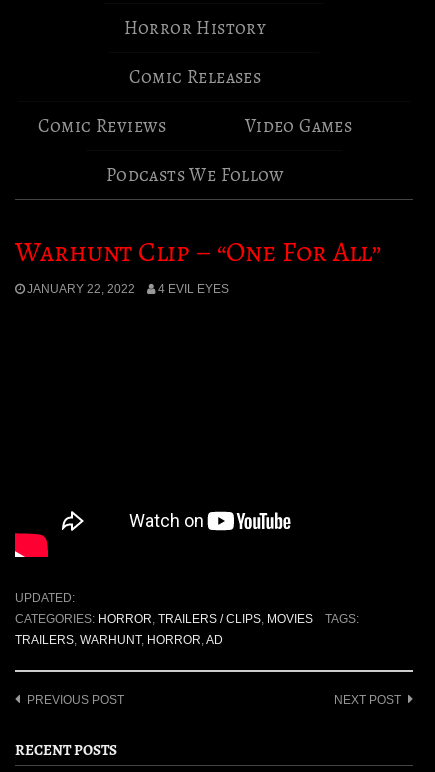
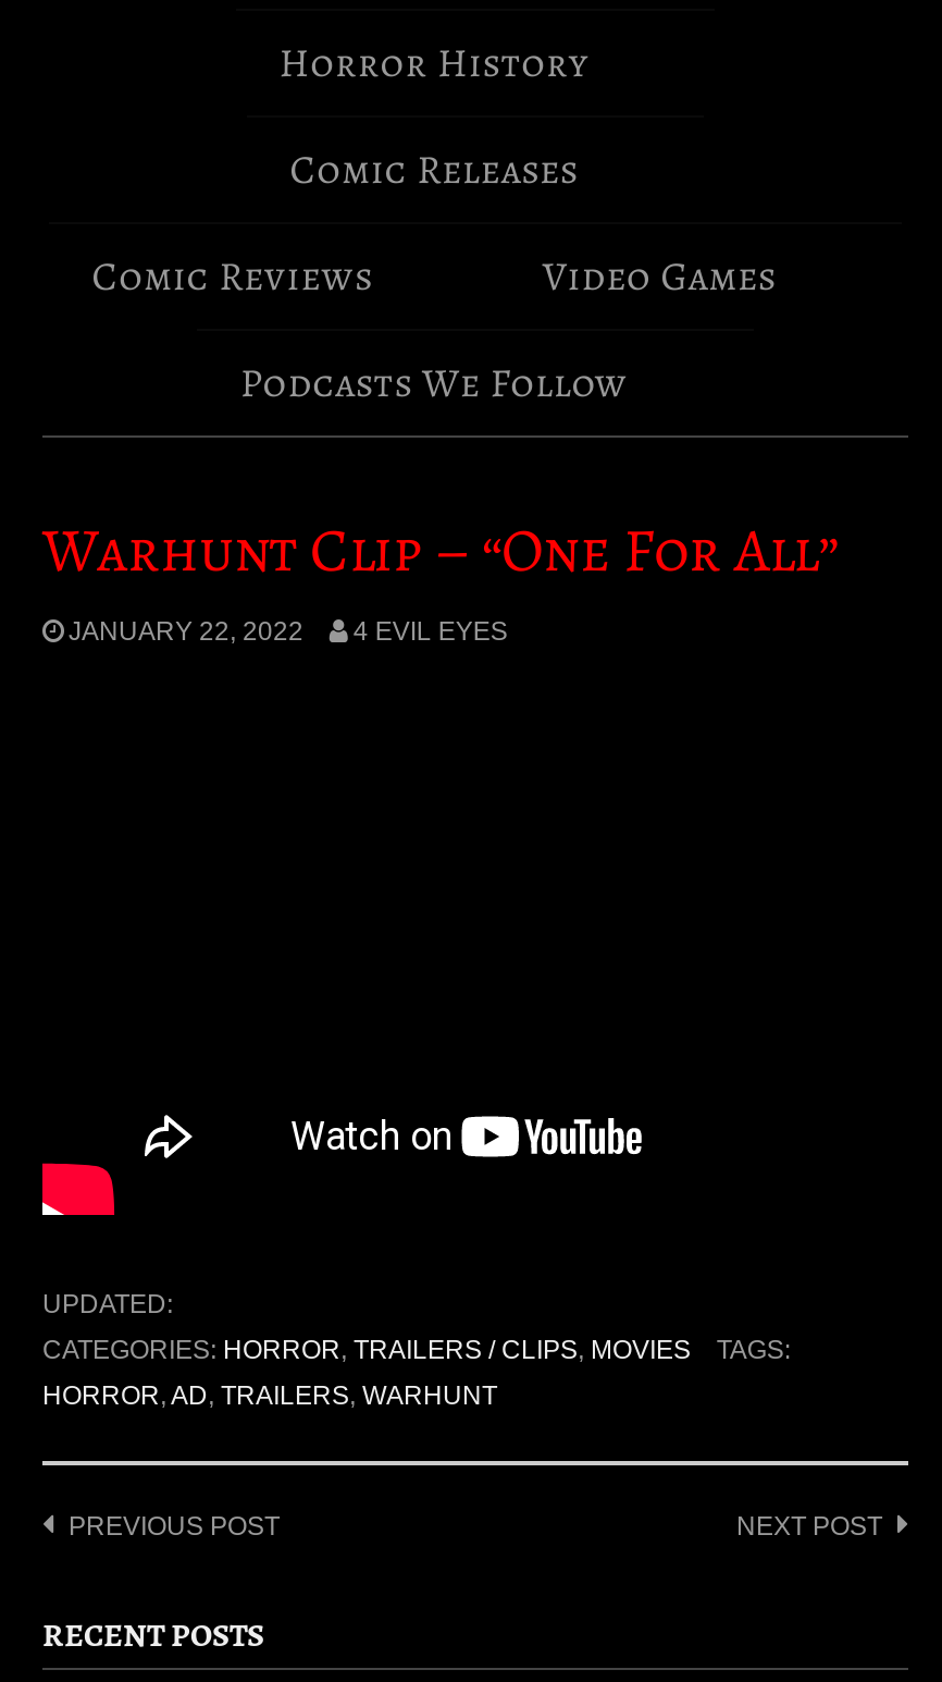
[15,633,223,647] TRAILERS, WARHUNT, HORROR, AD -> [42,1381,497,1412] HORROR, AD, TRAILERS, WARHUNT

